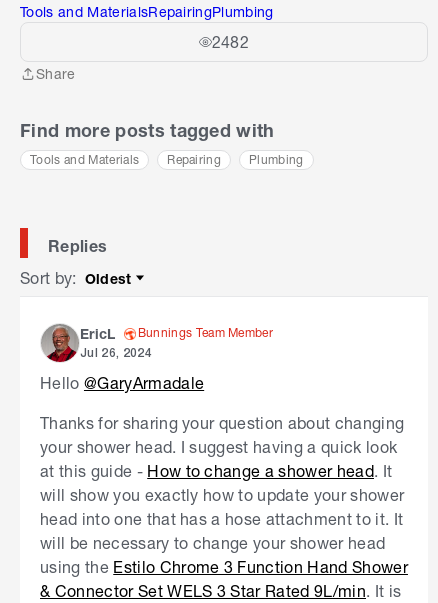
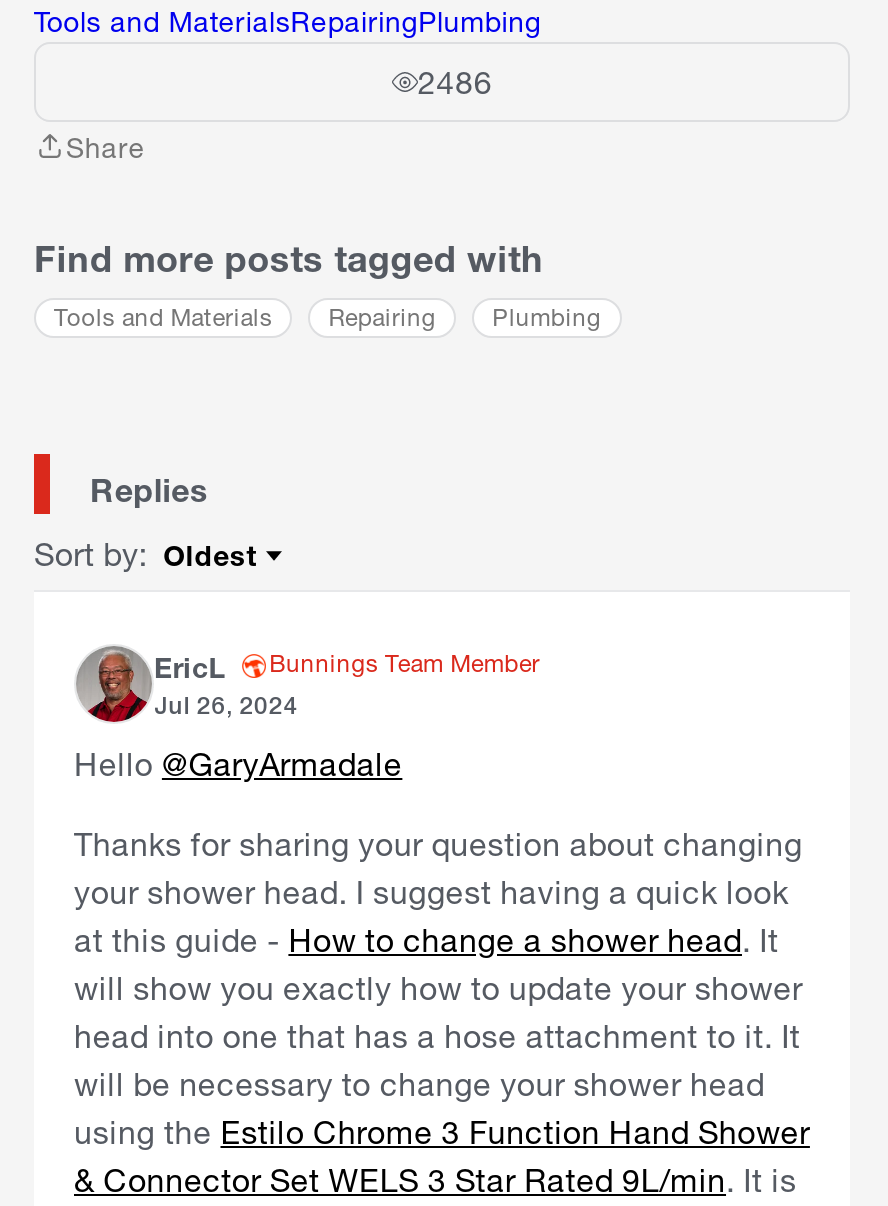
[212,31,249,50] 2482 -> [418,63,492,101] 2486

